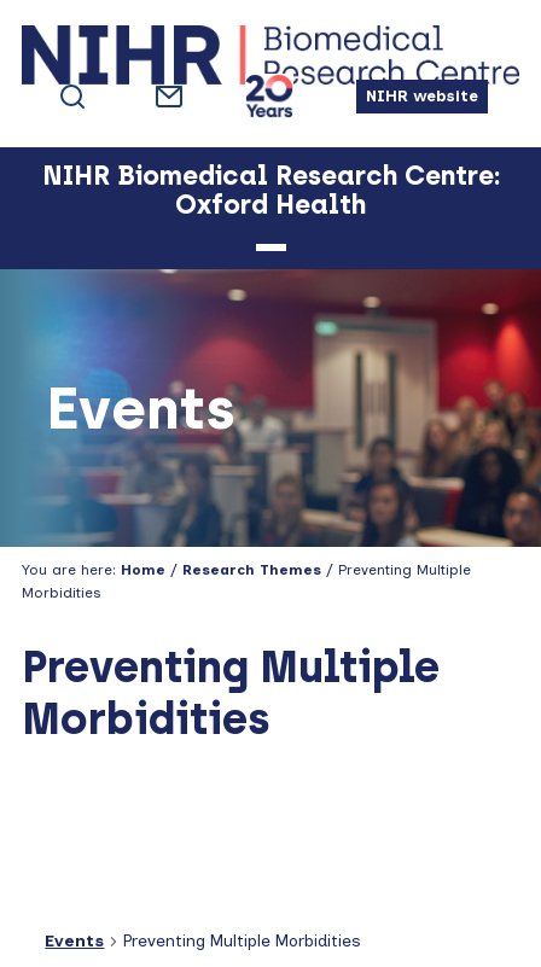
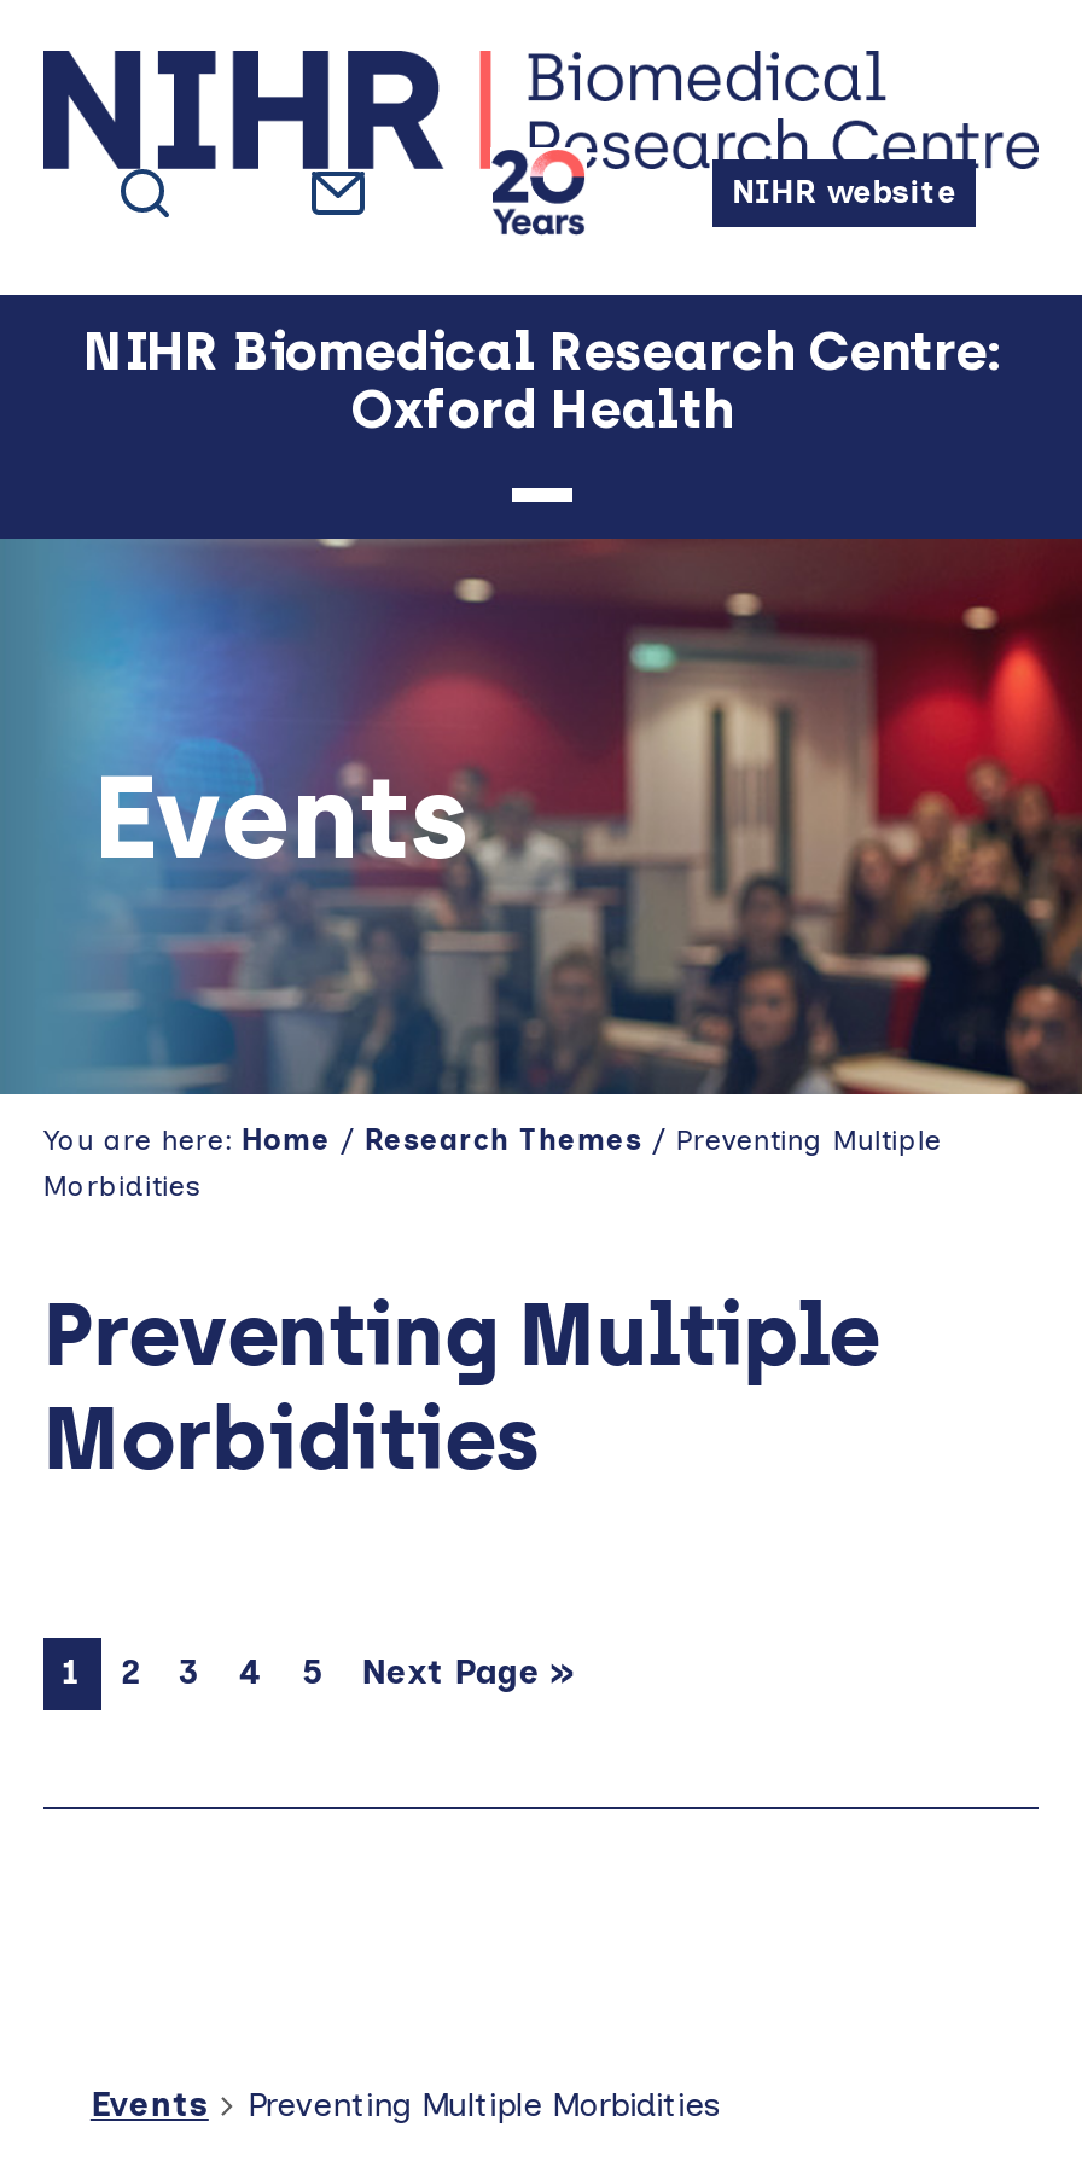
none -> [63,1653,577,1694] 1 | 2 | 3 | 4 | 5 | Next Page »

